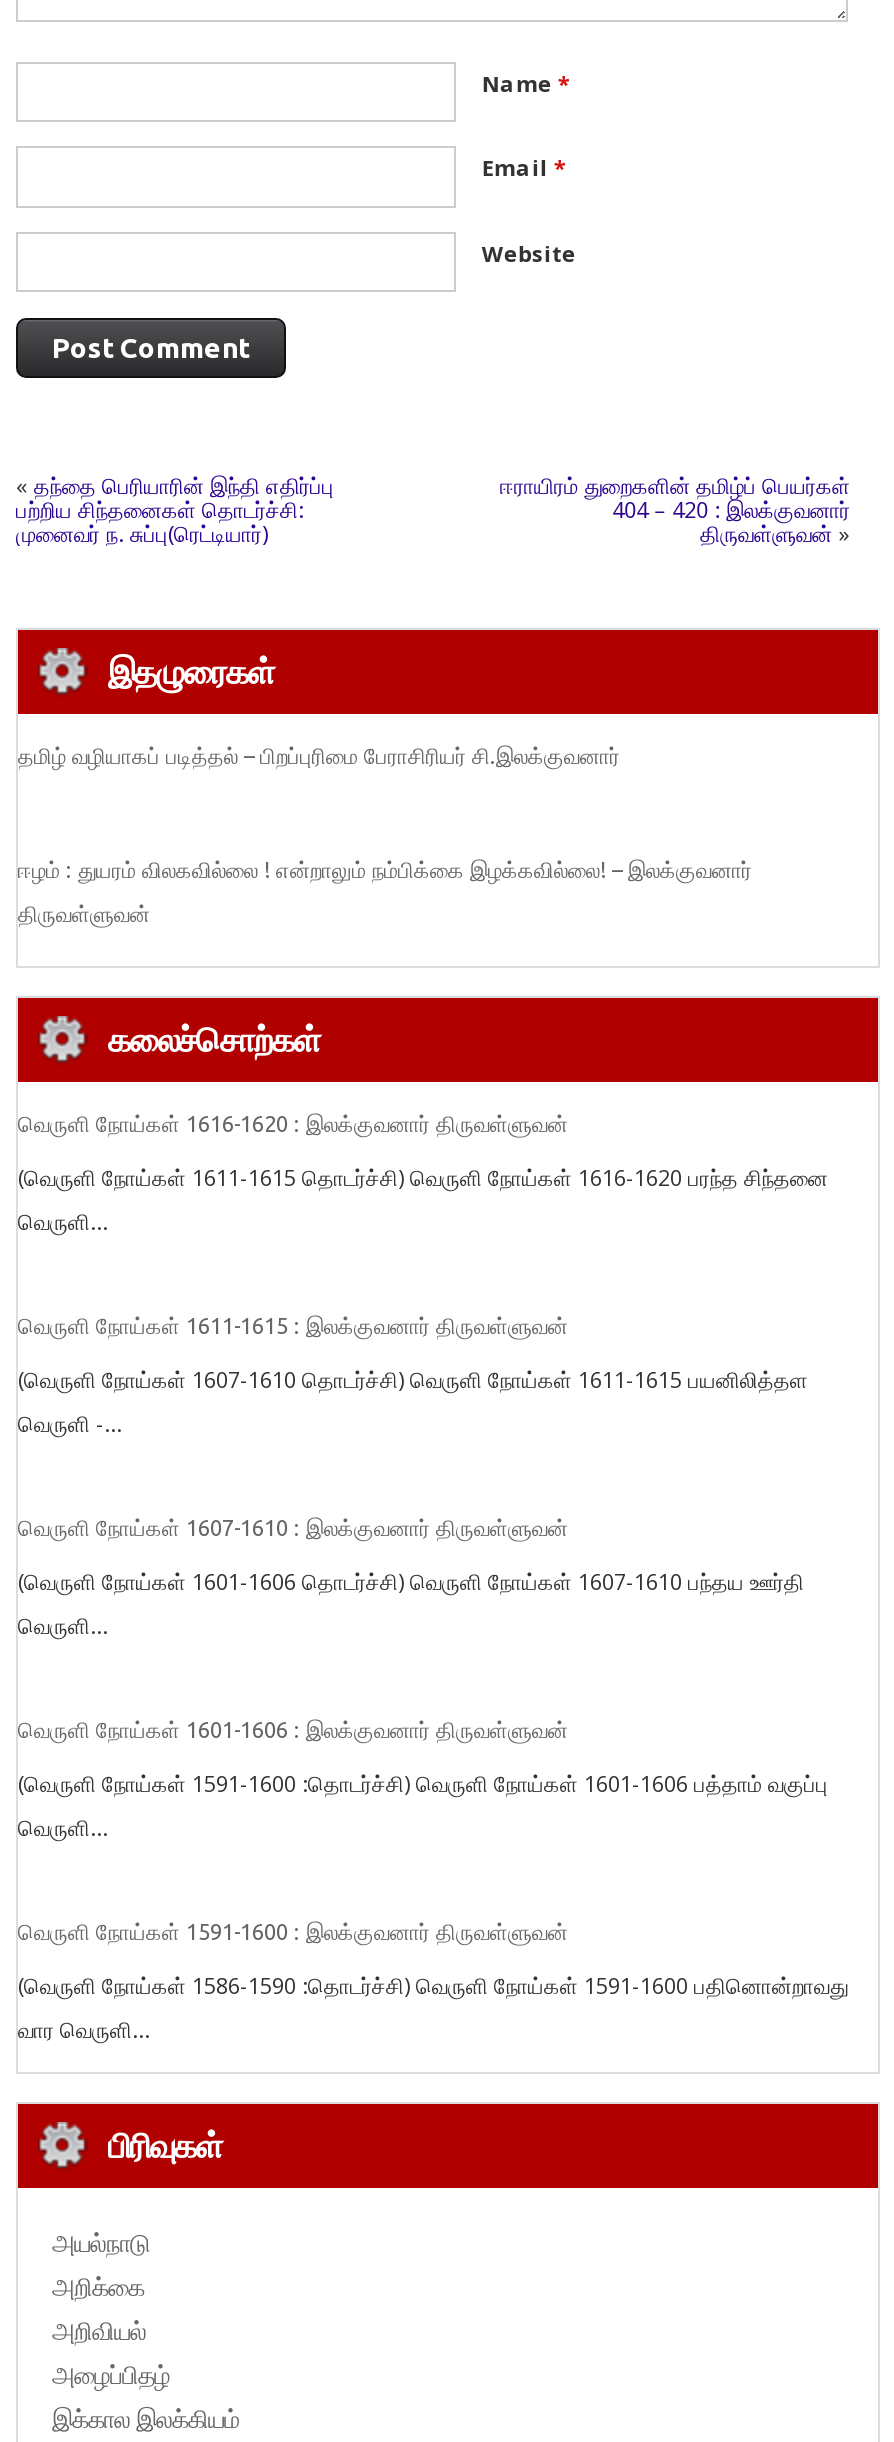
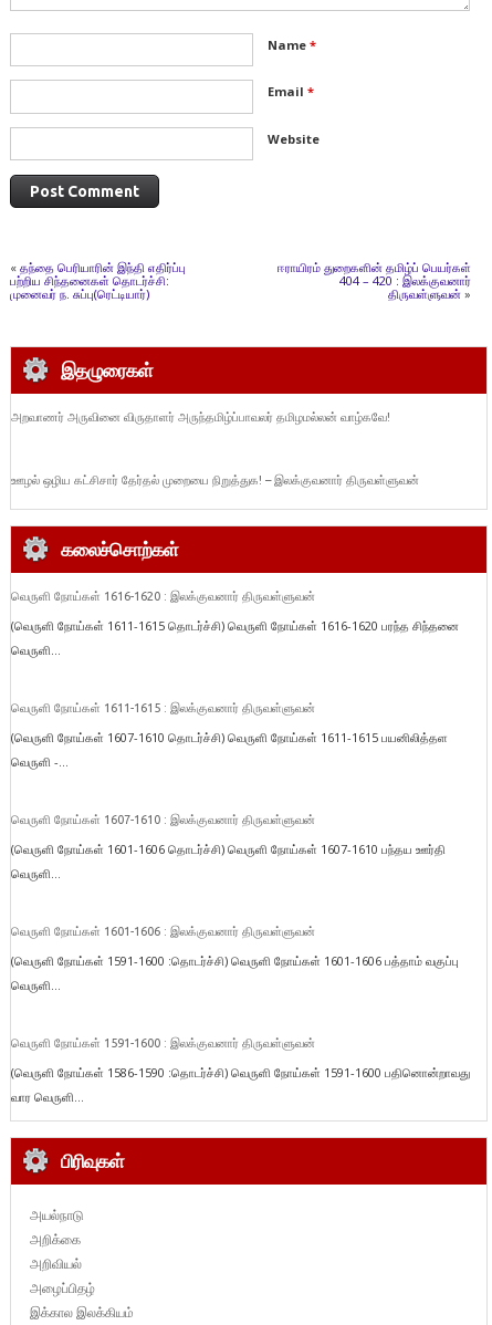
[18,745,620,769] தமிழ் வழியாகப் படித்தல் – பிறப்புரிமை பேராசிரியர் சி.இலக்குவனார் -> [11,411,390,424] அறவாணர் அருவினை விருதாளர் அருந்தமிழ்ப்பாவலர் தமிழமல்லன் வாழ்கவே!
[18,859,752,927] ஈழம் : துயரம் விலகவில்லை ! என்றாலும் நம்பிக்கை இழக்கவில்லை! – இலக்குவனார் | திருவள்ளுவன் -> [11,474,419,487] ஊழல் ஒழிய கட்சிசார் தேர்தல் முறையை நிறுத்துக! – இலக்குவனார் திருவள்ளுவன்

